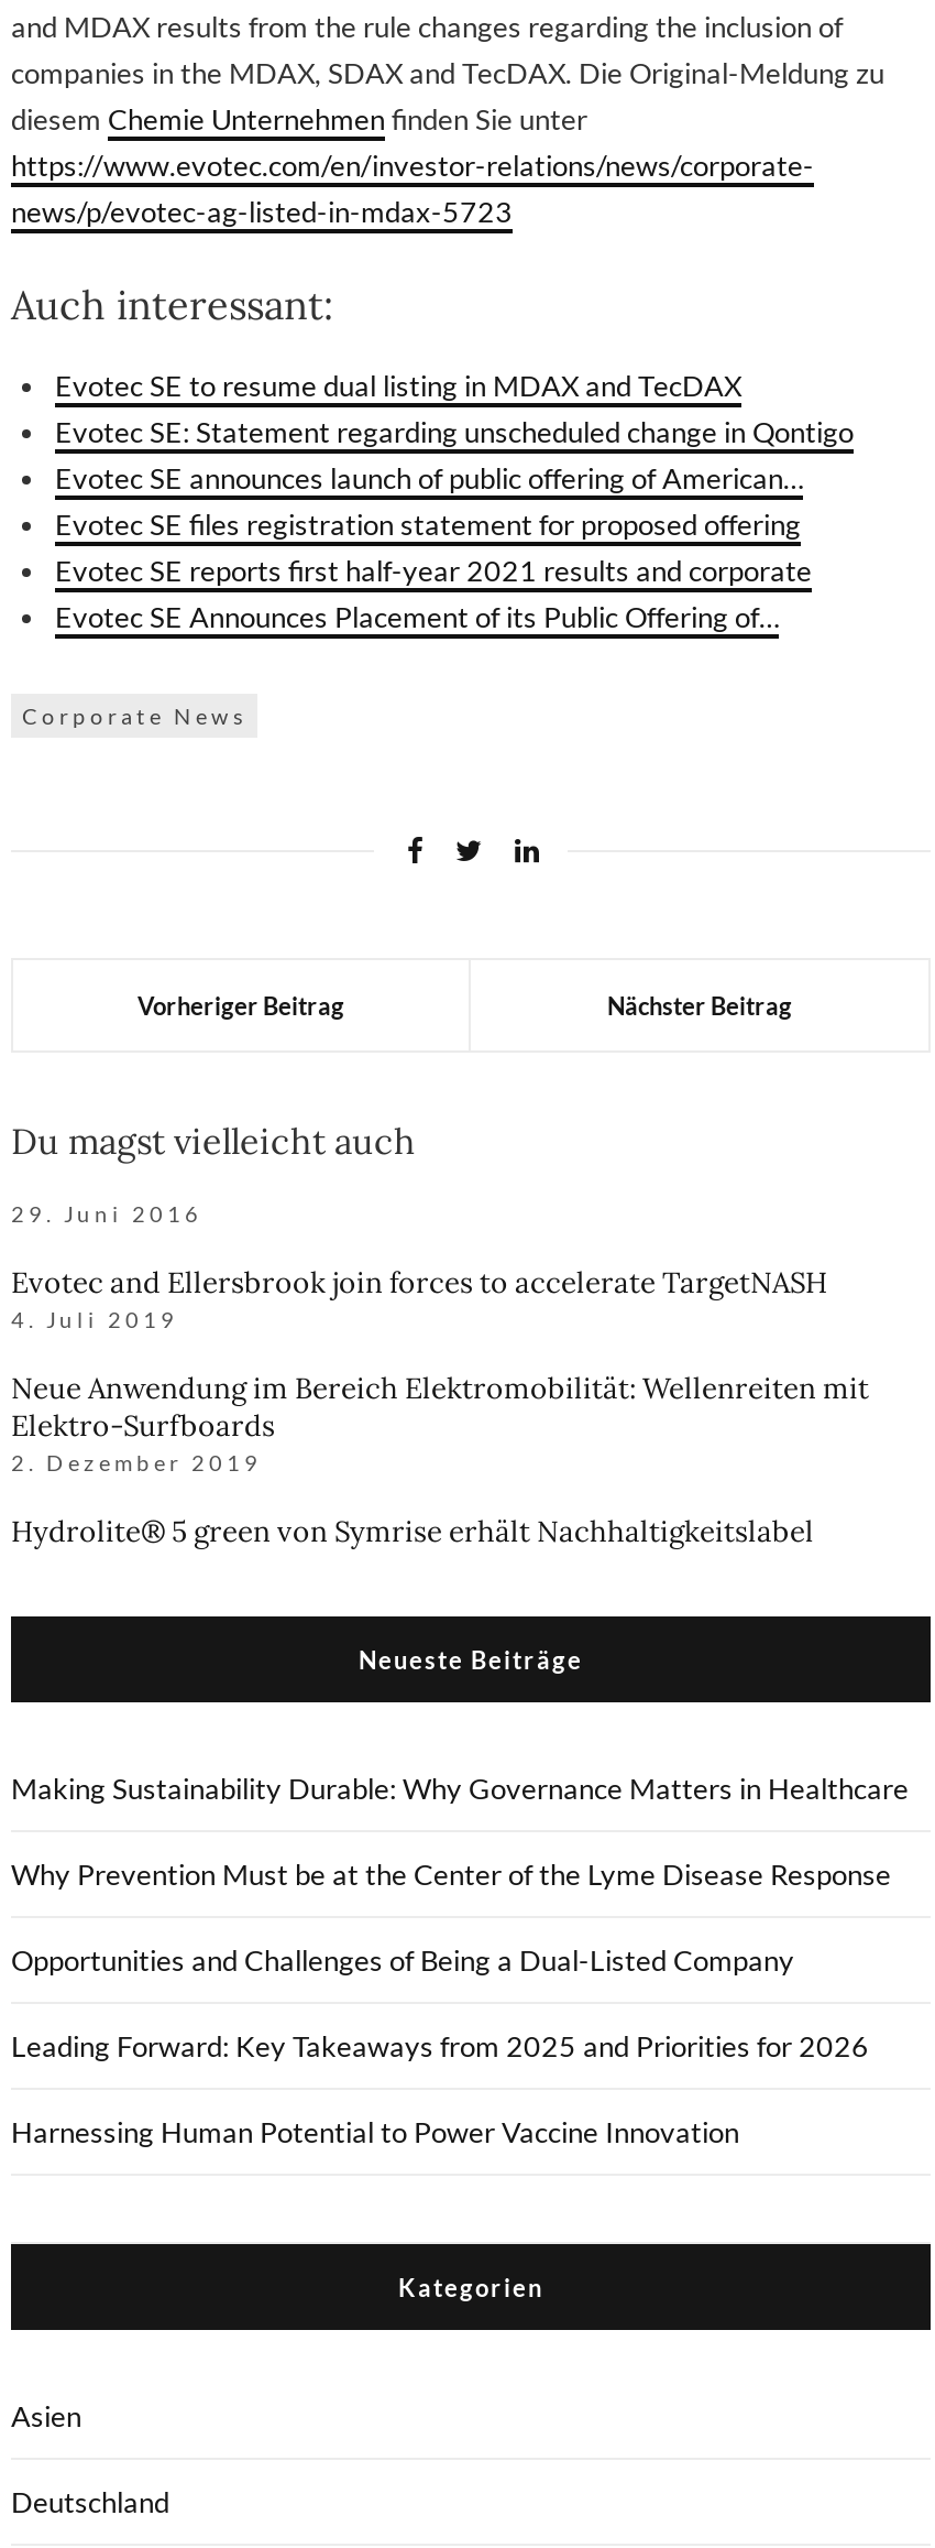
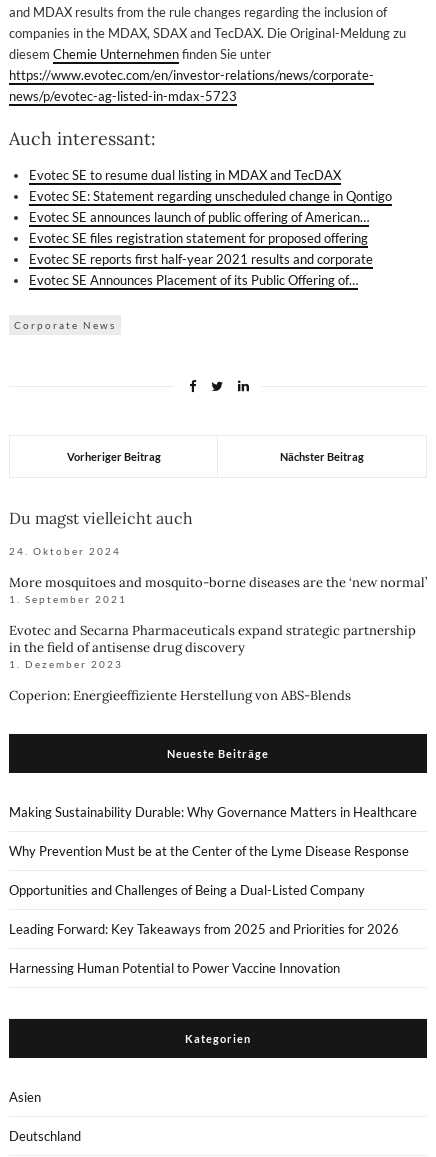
[11,1200,202,1227] 29. Juni 2016 -> [9,545,121,557] 24. Oktober 2024
[11,1264,827,1332] Evotec and Ellersbrook join forces to accelerate TargetNASH | 4. Juli 2019 -> [9,574,427,605] More mosquitoes and mosquito-borne diseases are the ‘new normal’ | 1. September 2021
[11,1370,869,1476] Neue Anwendung im Bereich Elektromobilität: Wellenreiten mit | Elektro-Surfboards | 2. Dezember 2019 -> [9,622,416,670] Evotec and Secarna Pharmaceuticals expand strategic partnership | in the field of antisense drug discovery | 1. Dezember 2023
[11,1513,814,1550] Hydrolite® 5 green von Symrise erhält Nachhaltigkeitslabel -> [9,687,351,704] Coperion: Energieeffiziente Herstellung von ABS-Blends

